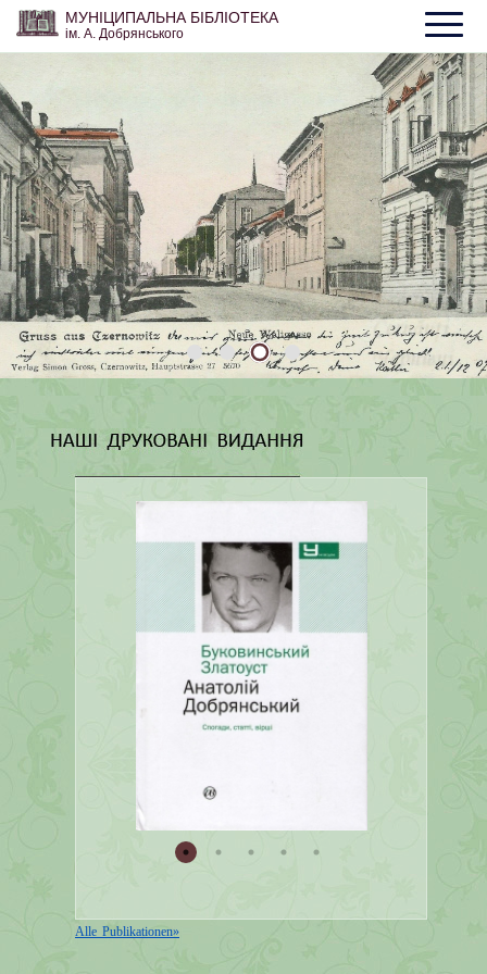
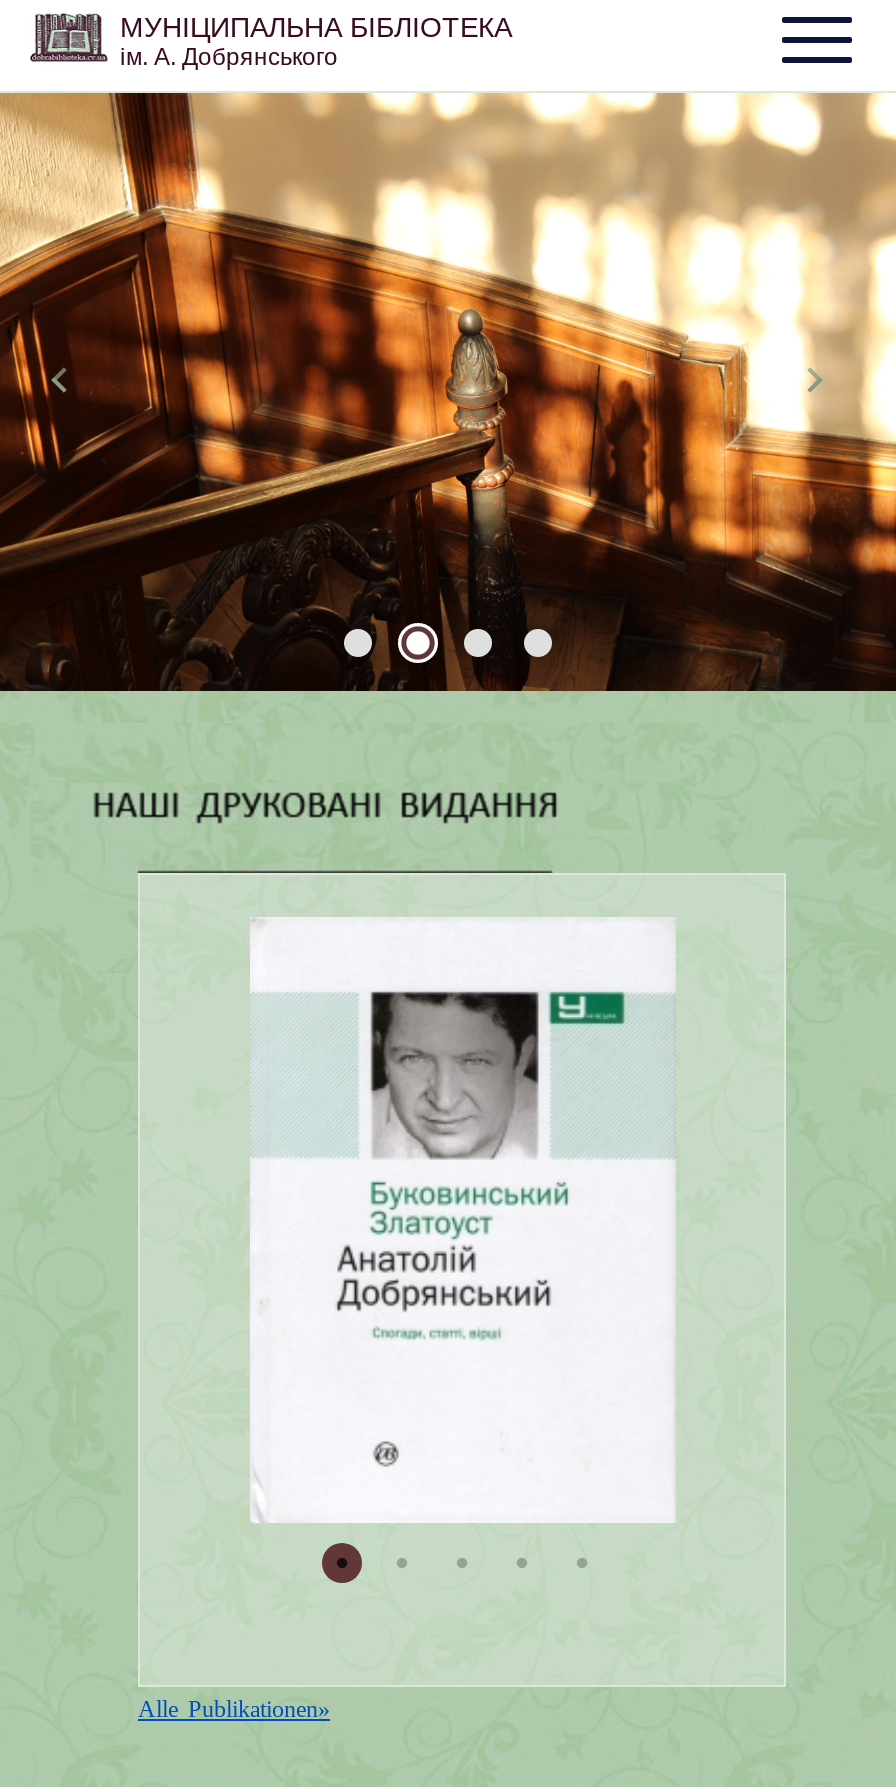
[3,52,484,379] [image] -> [6,91,890,693] [image]

